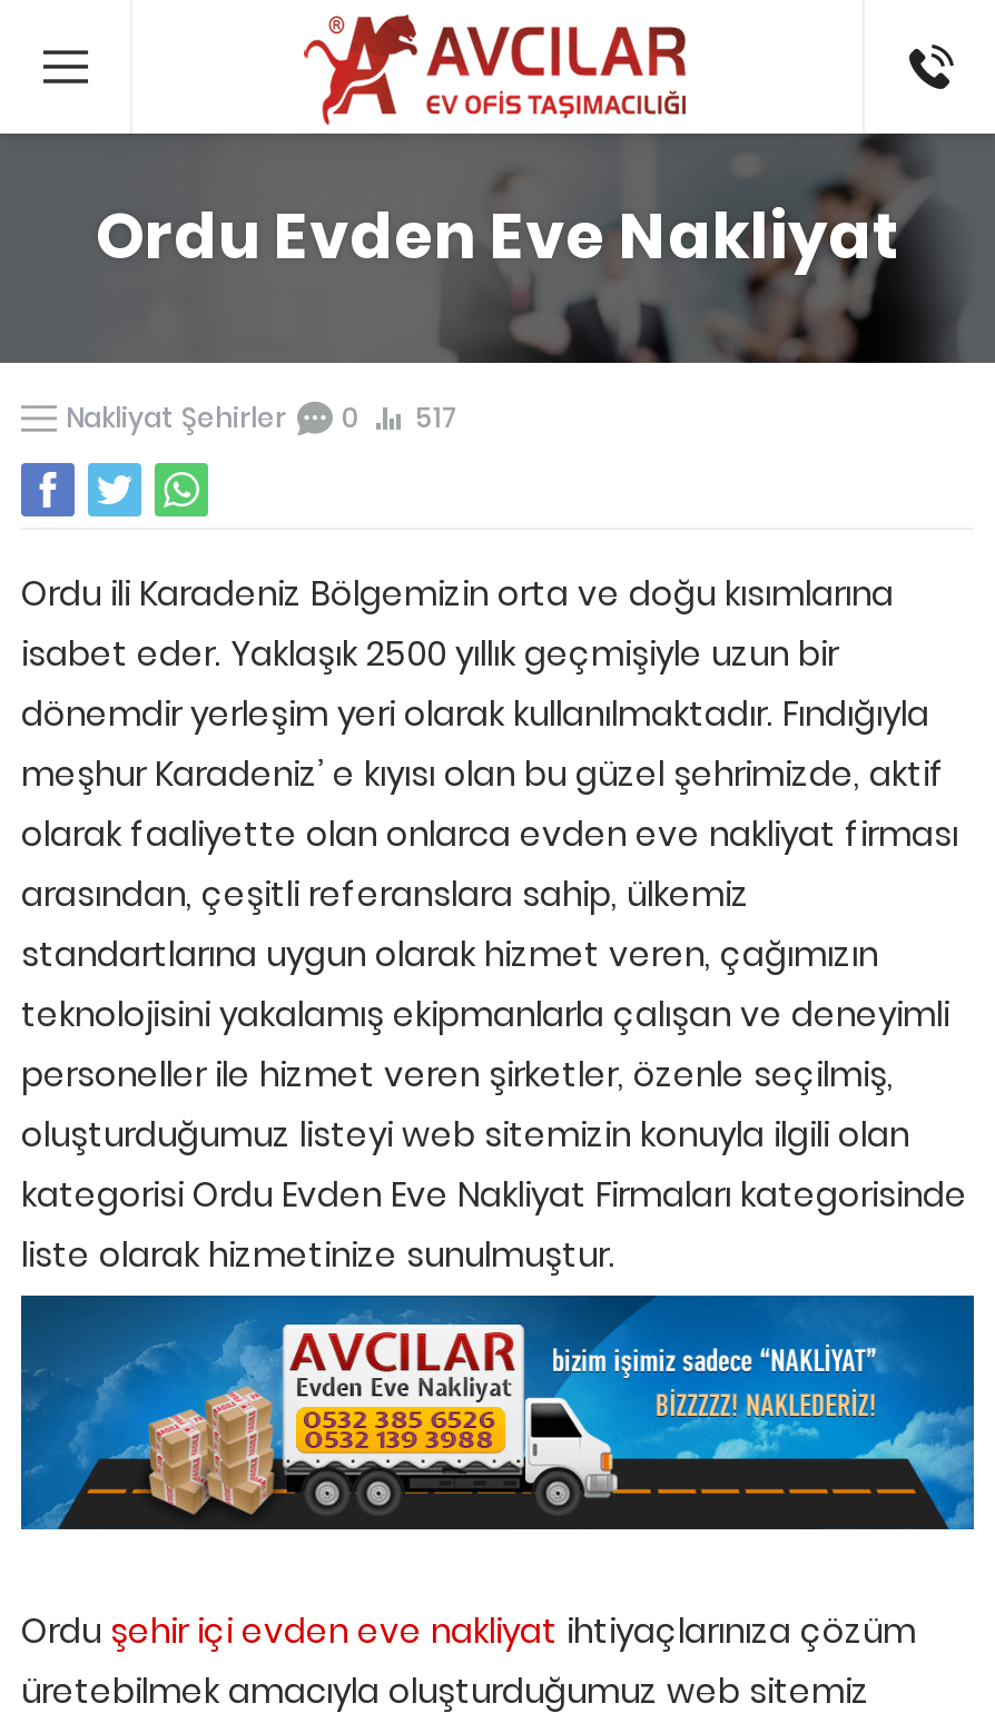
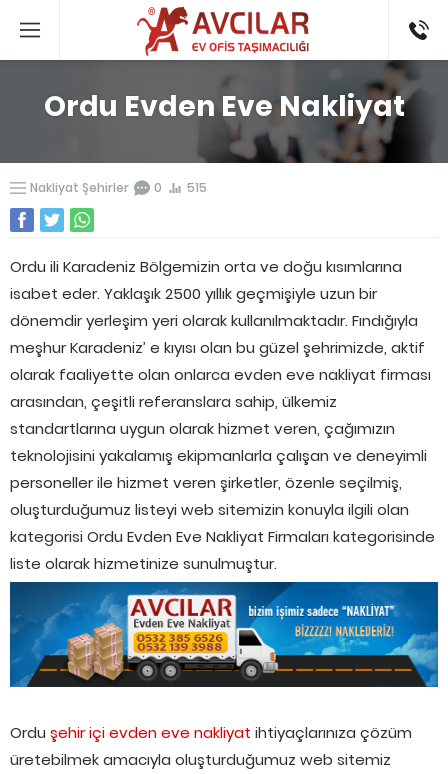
[66,398,460,436] Nakliyat Şehirler 0 517 -> [30,179,207,196] Nakliyat Şehirler 0 515

